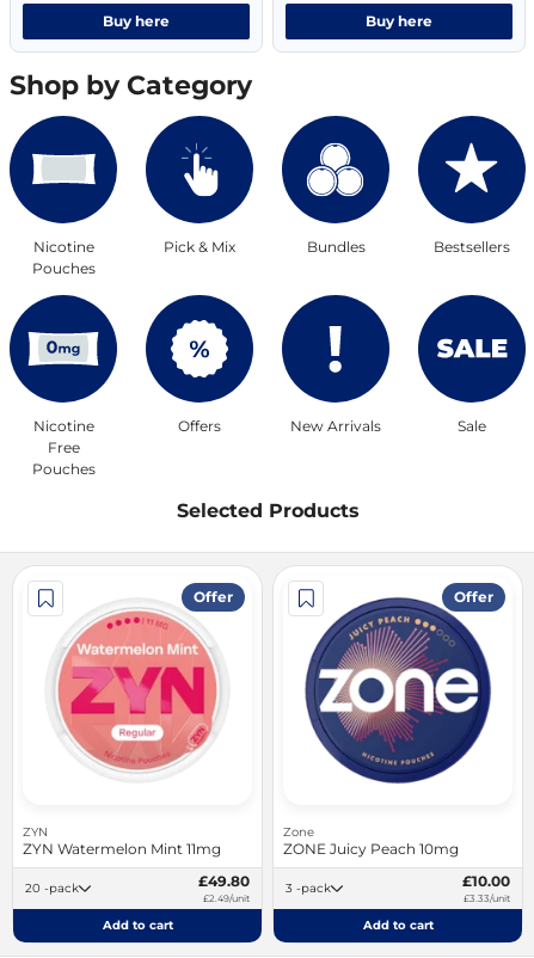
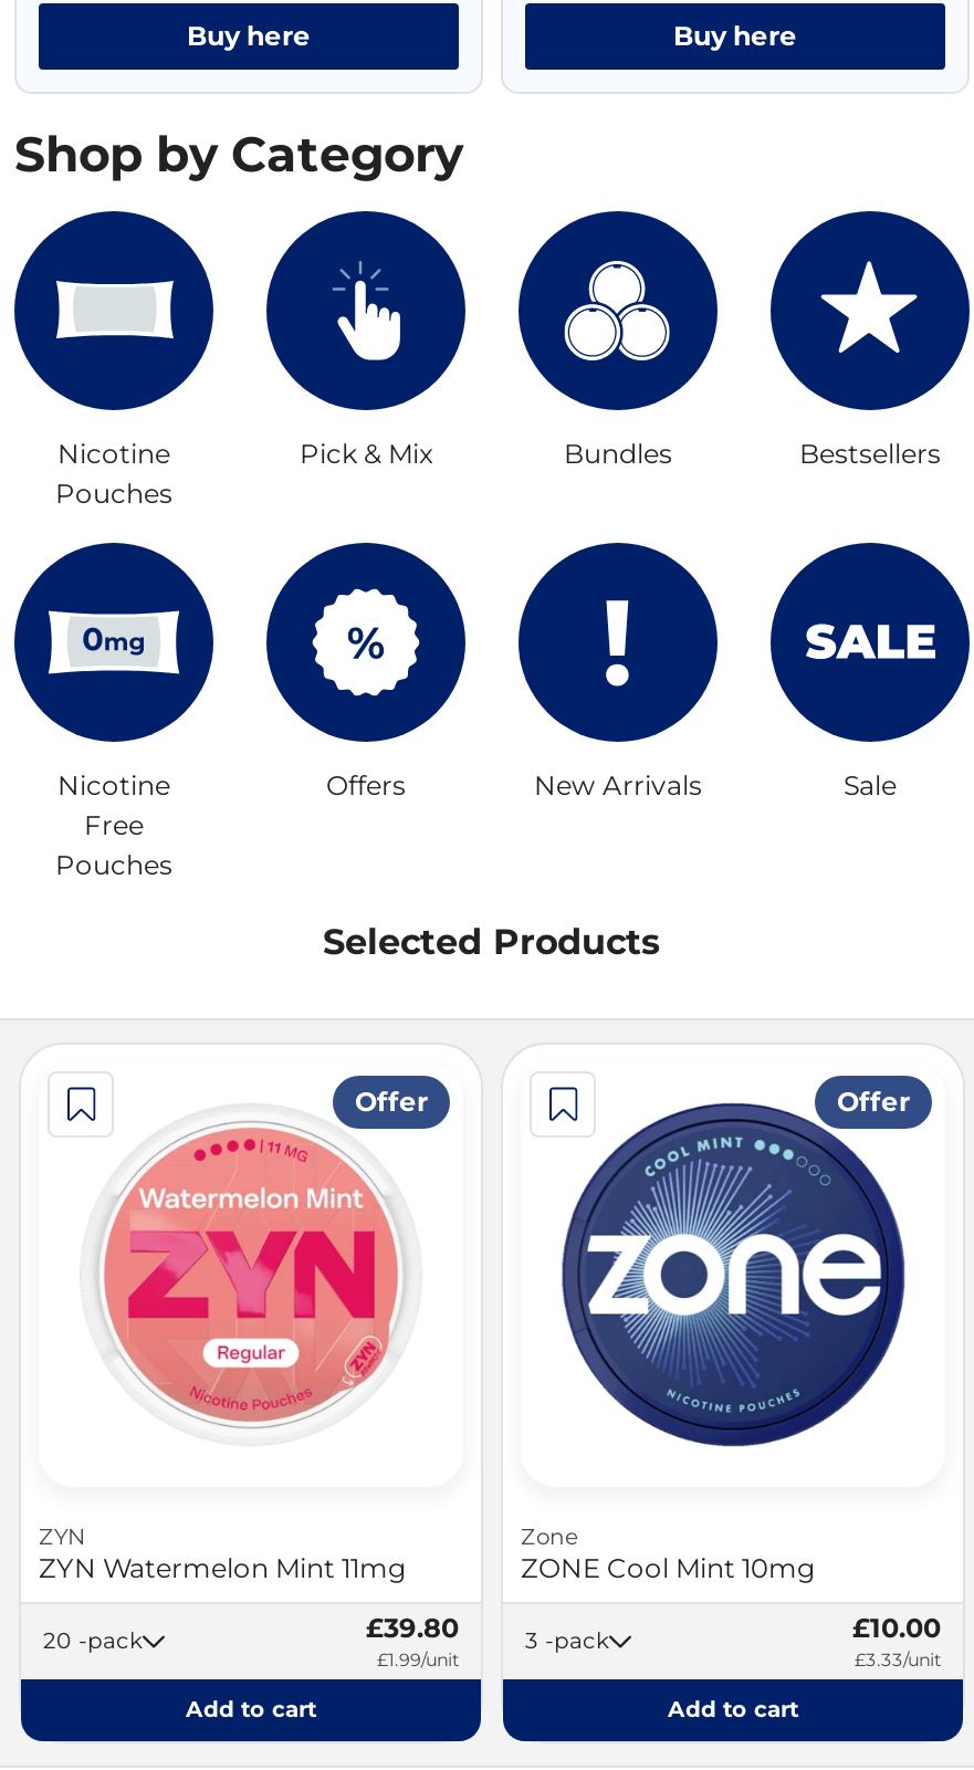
[336,616,454,764] [image] -> [616,1138,815,1370] [image]
[283,840,459,857] ZONE Juicy Peach 10mg -> [521,1551,815,1584] ZONE Cool Mint 10mg
[198,872,250,905] £49.80 | £2.49/unit -> [366,1611,459,1671] £39.80 | £1.99/unit

